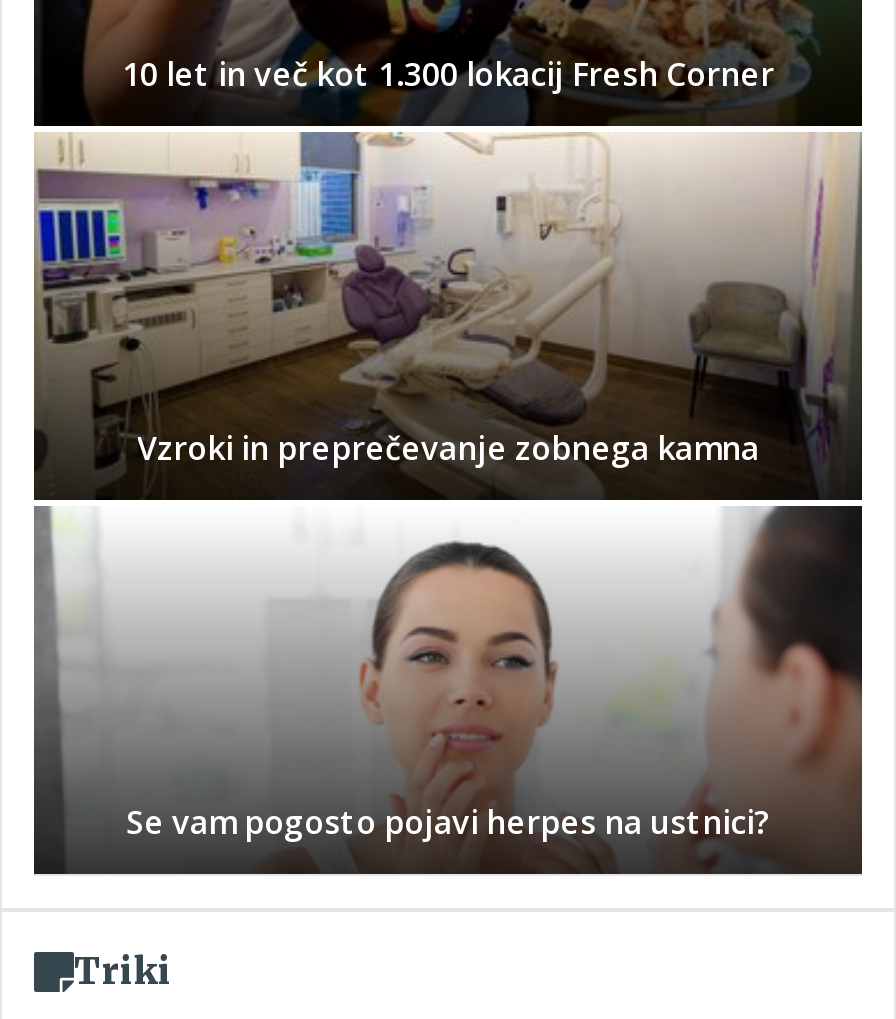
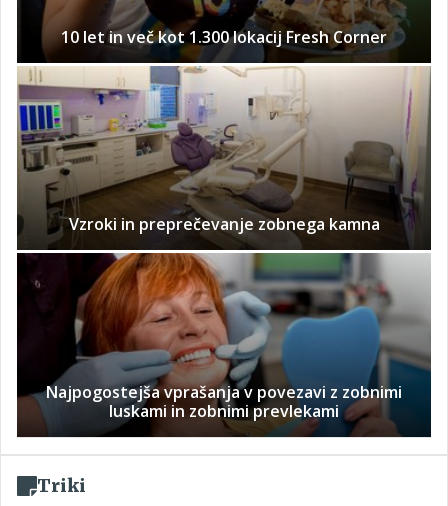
[32,504,864,874] [image] | Se vam pogosto pojavi herpes na ustnici? -> [16,252,431,437] [image] | Najpogostejša vprašanja v povezavi z zobnimi | luskami in zobnimi prevlekami

